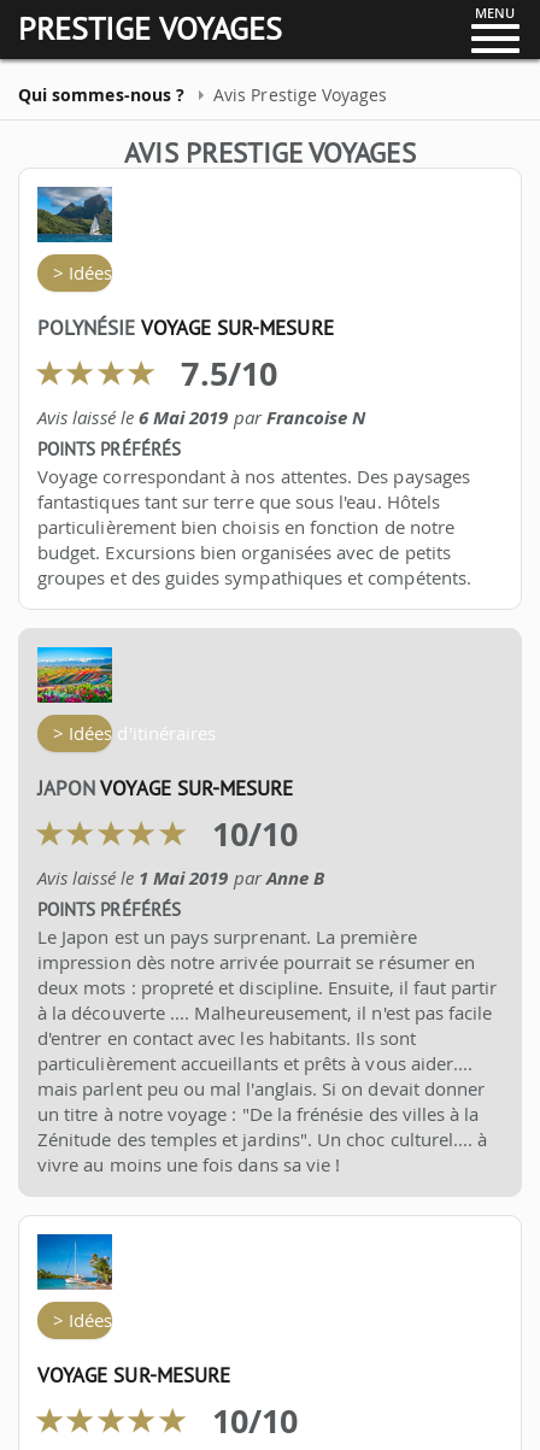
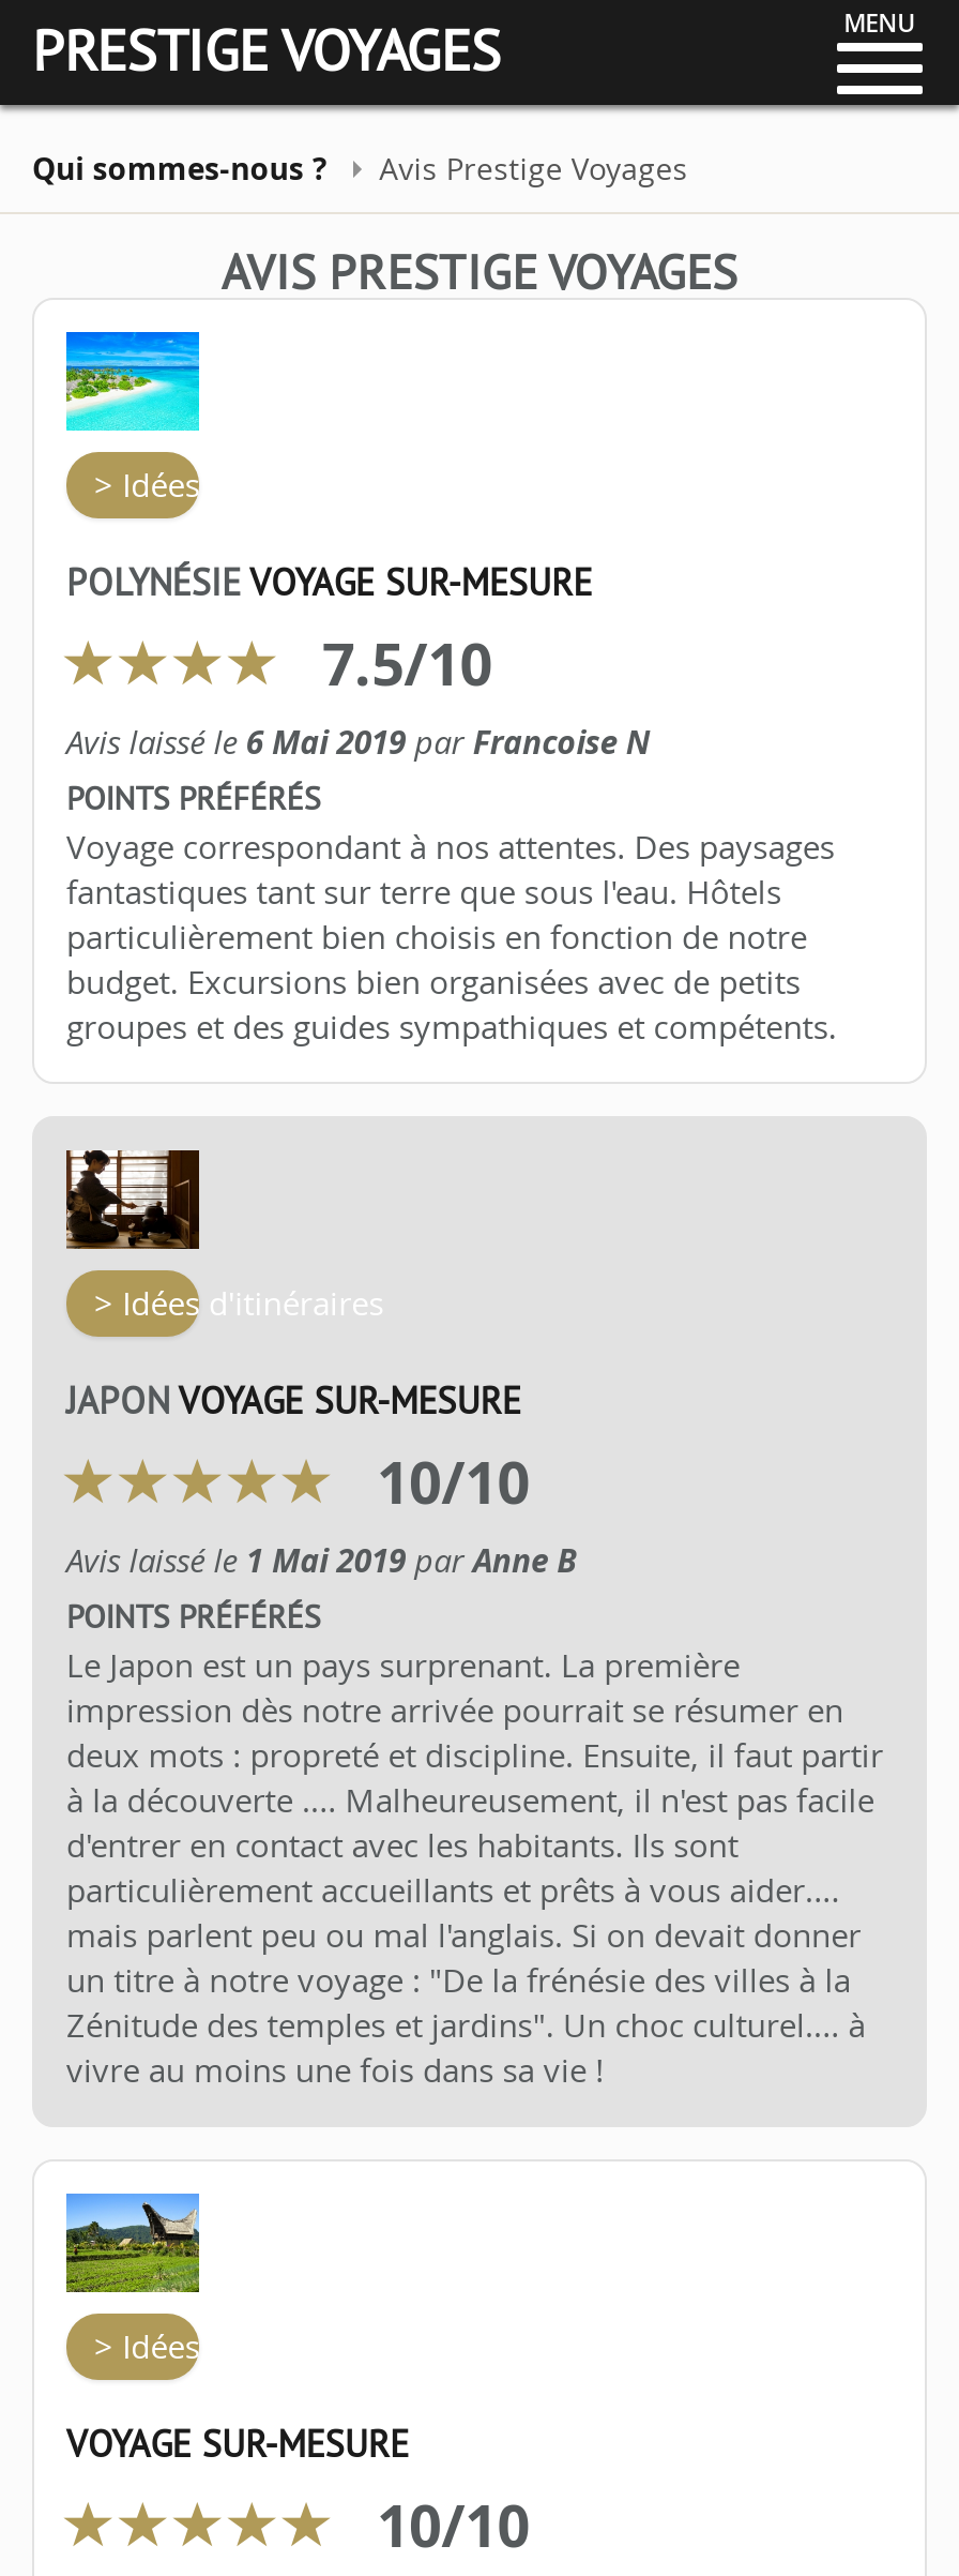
[36,186,113,243] [image] -> [64,330,201,433] [image]
[36,646,113,704] [image] -> [64,1148,201,1251] [image]
[36,1233,113,1291] [image] -> [64,2191,201,2294] [image]

